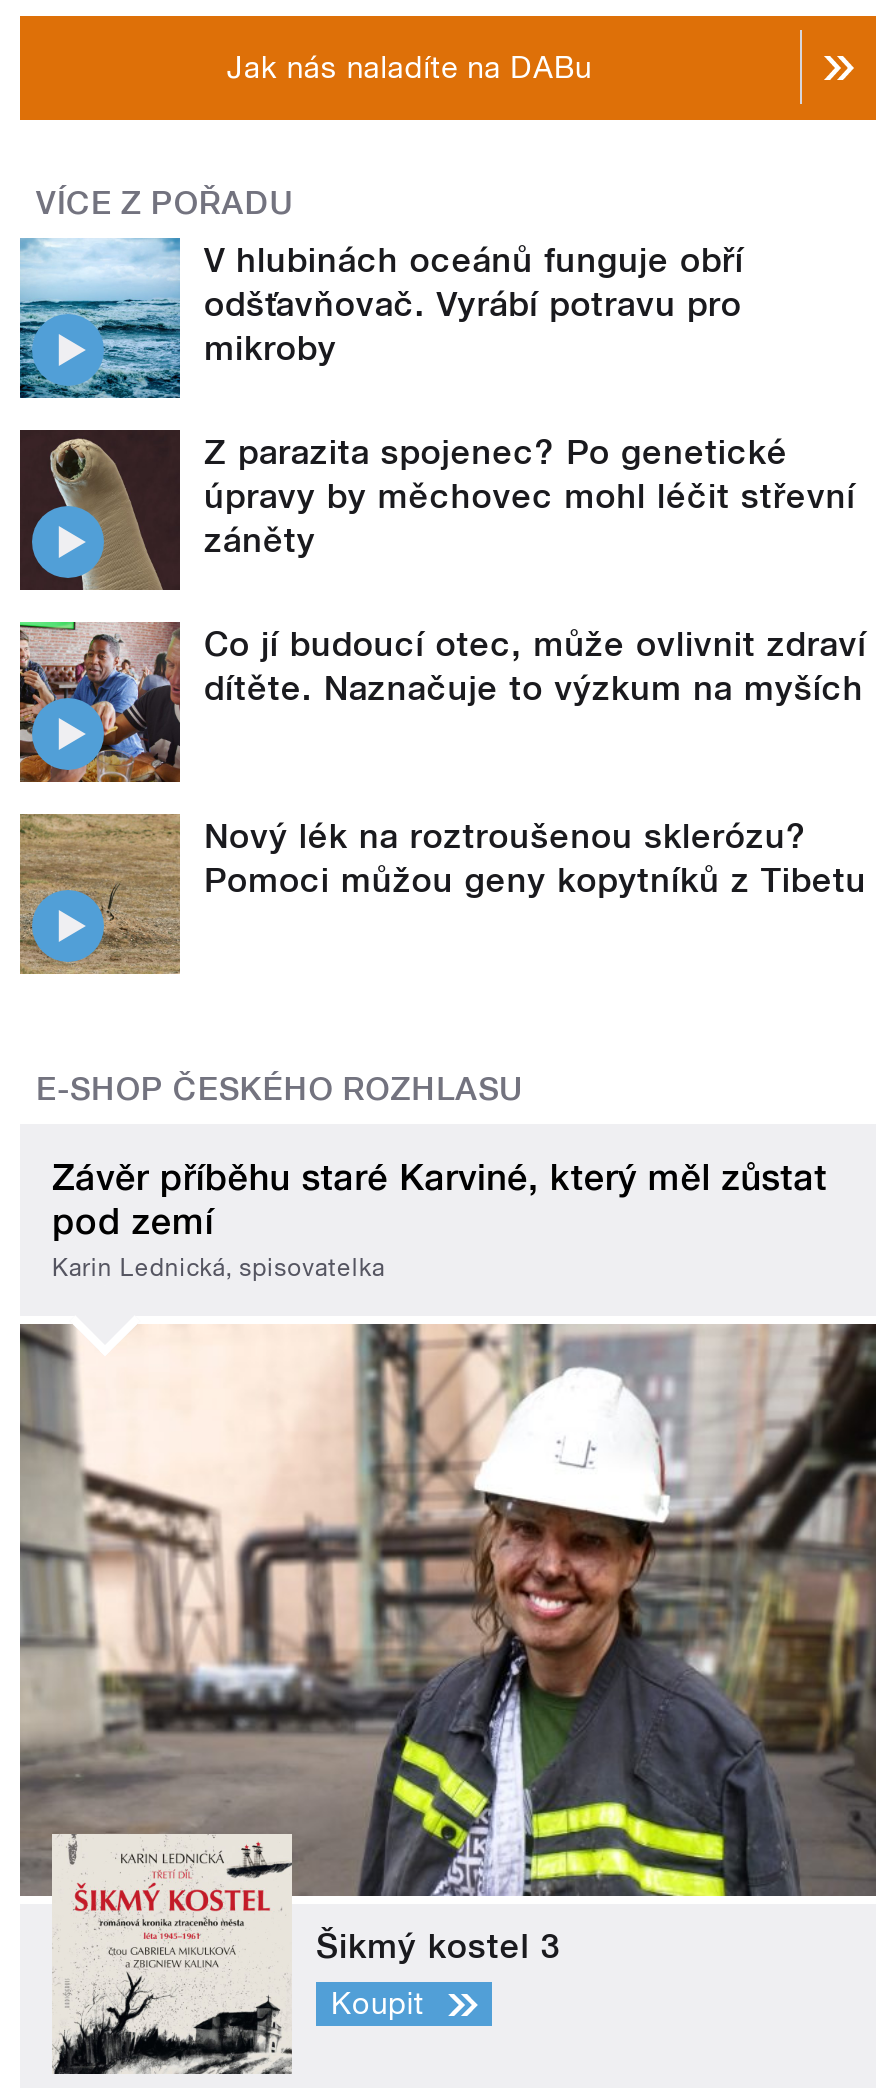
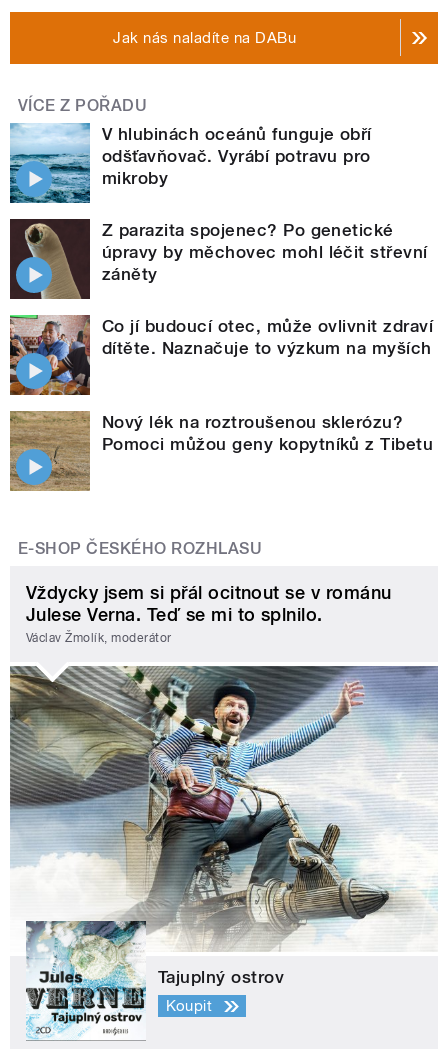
[52,1155,827,1282] Závěr příběhu staré Karviné, který měl zůstat | pod zemí | Karin Lednická, spisovatelka -> [26,581,392,645] Vždycky jsem si přál ocitnout se v románu | Julese Verna. Teď se mi to splnilo. | Václav Žmolík, moderátor
[18,1322,878,2076] [image] | Šikmý kostel 3 -> [10,665,438,1041] [image] | Tajuplný ostrov

